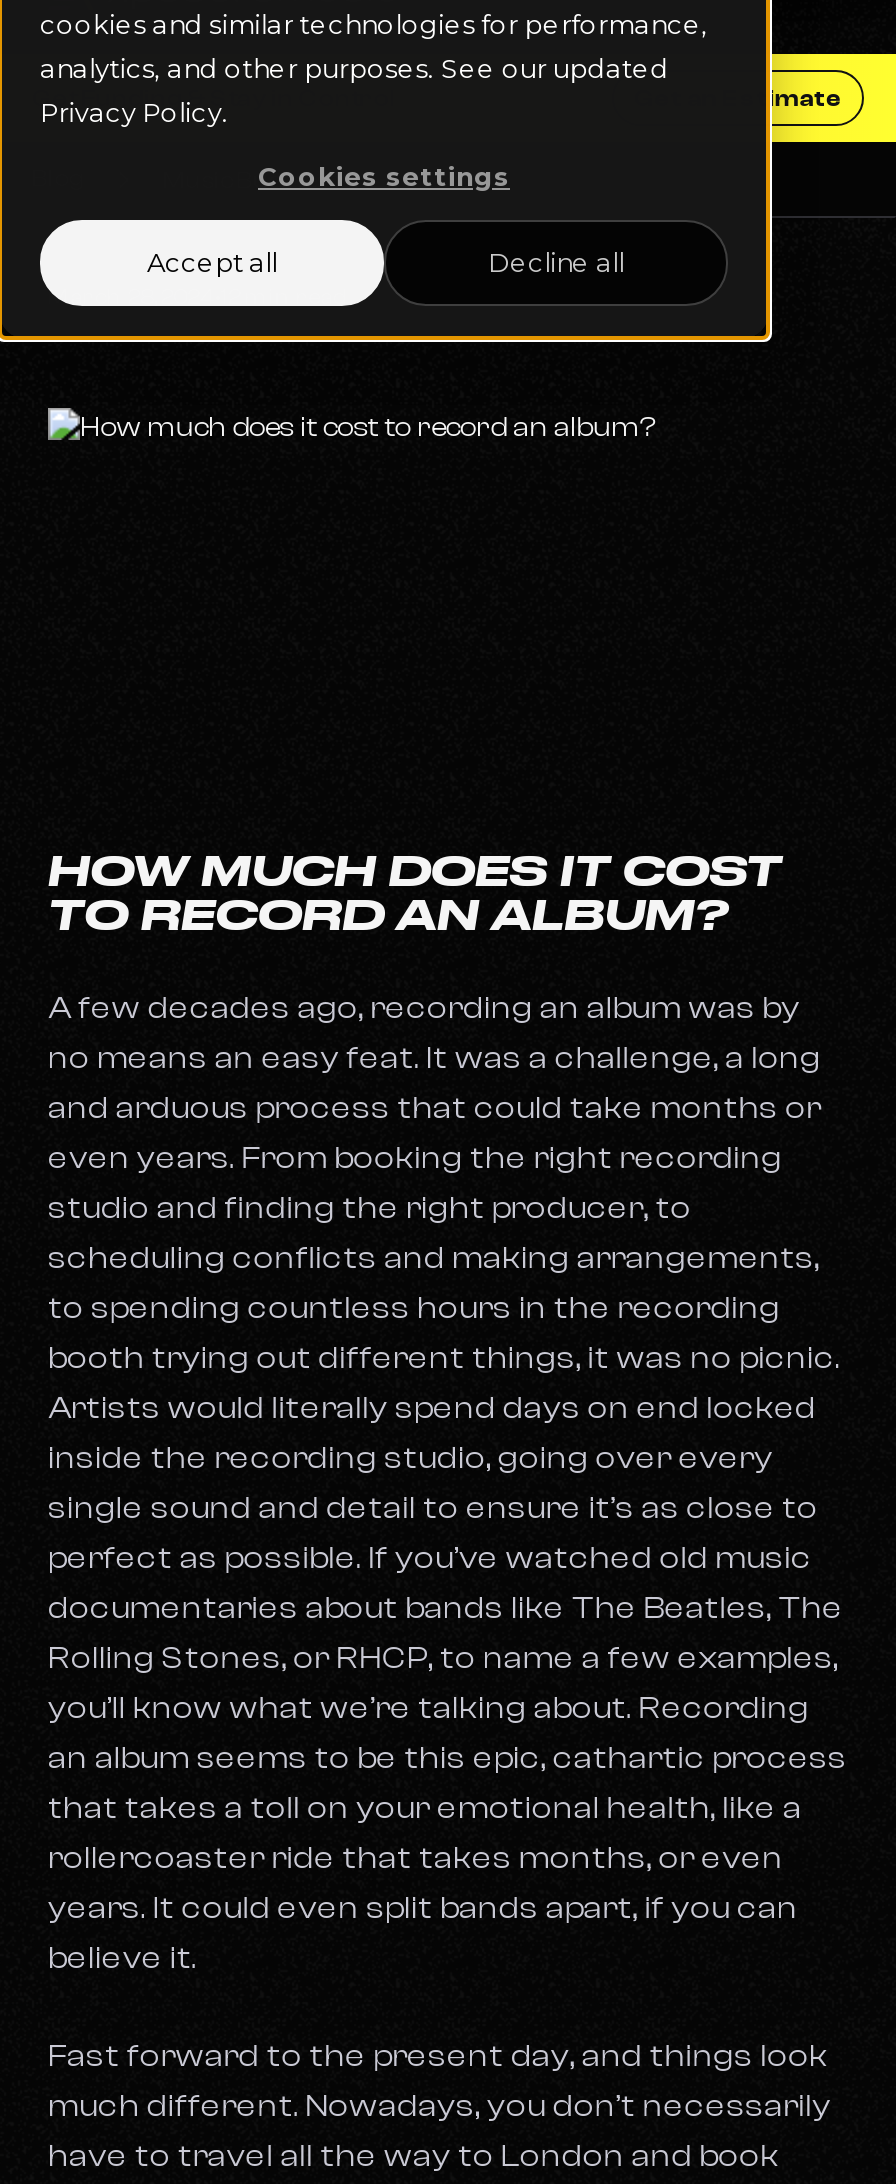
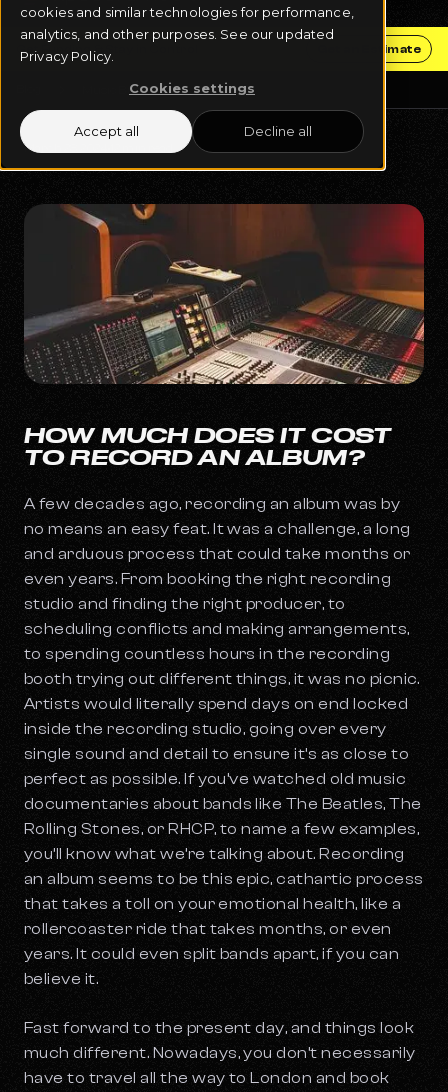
none -> [24,203,425,385] [image]

